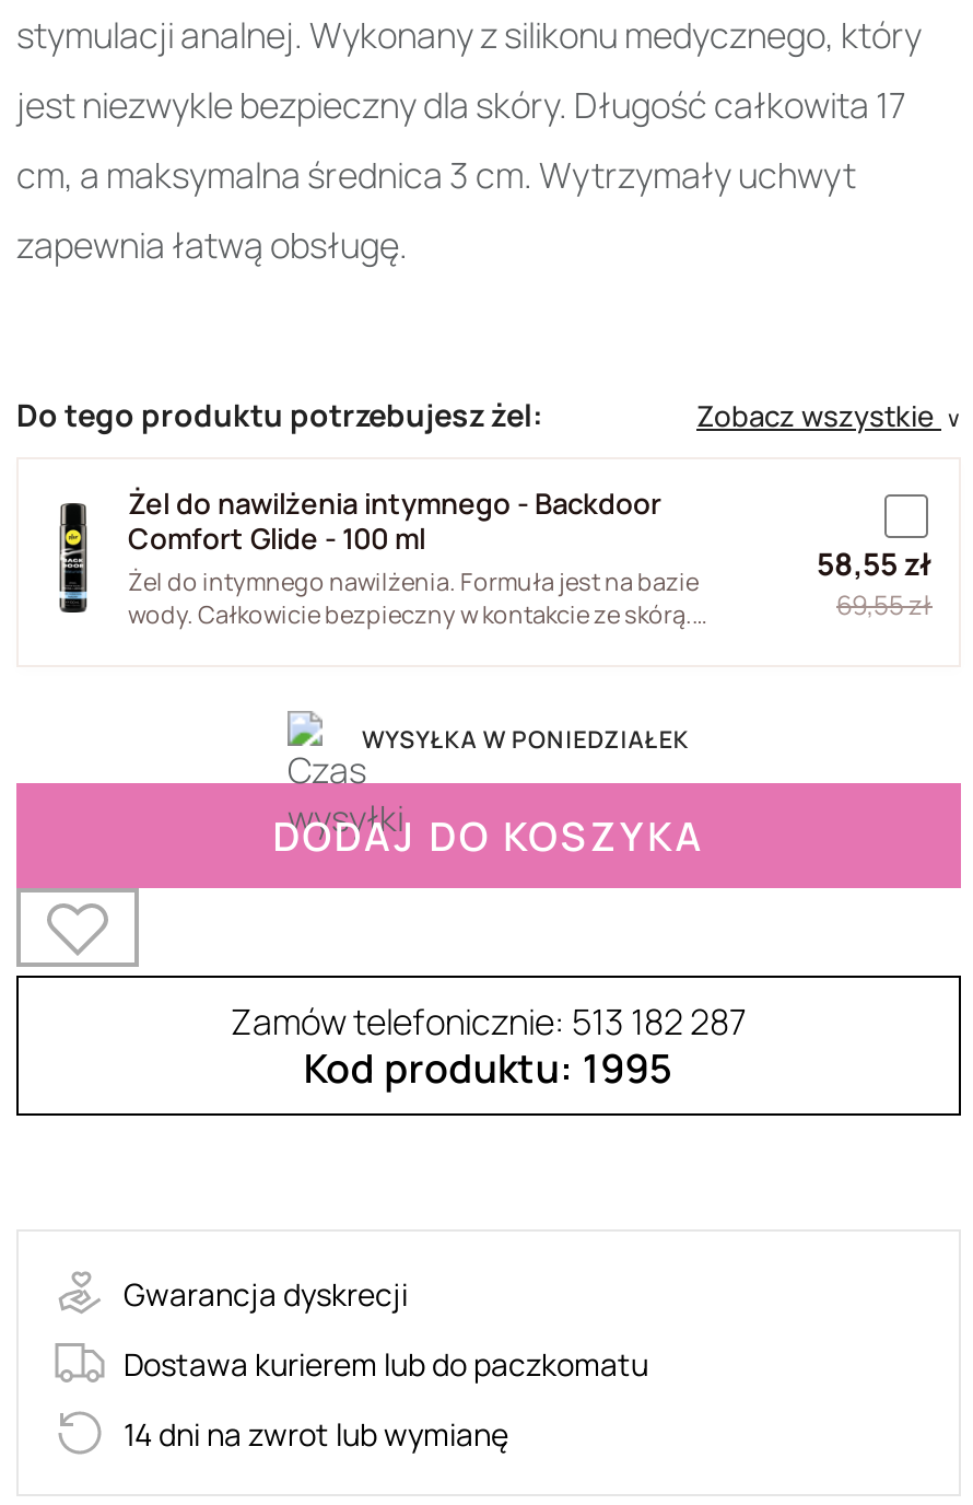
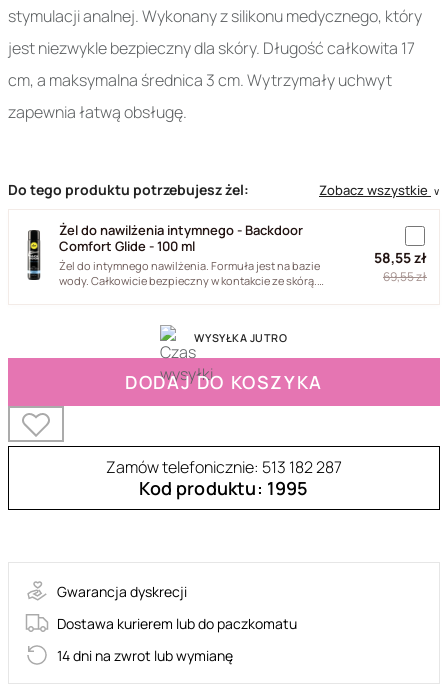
[285,709,690,785] [image] | WYSYŁKA W PONIEDZIAŁEK -> [132,325,287,359] [image] | WYSYŁKA JUTRO

